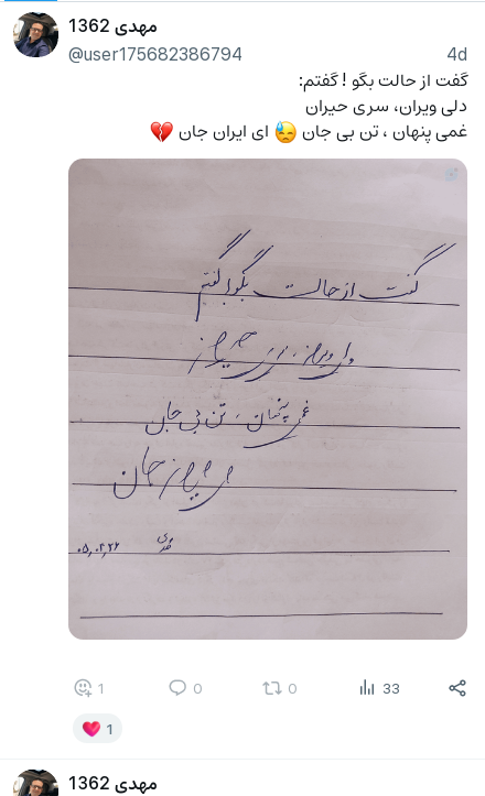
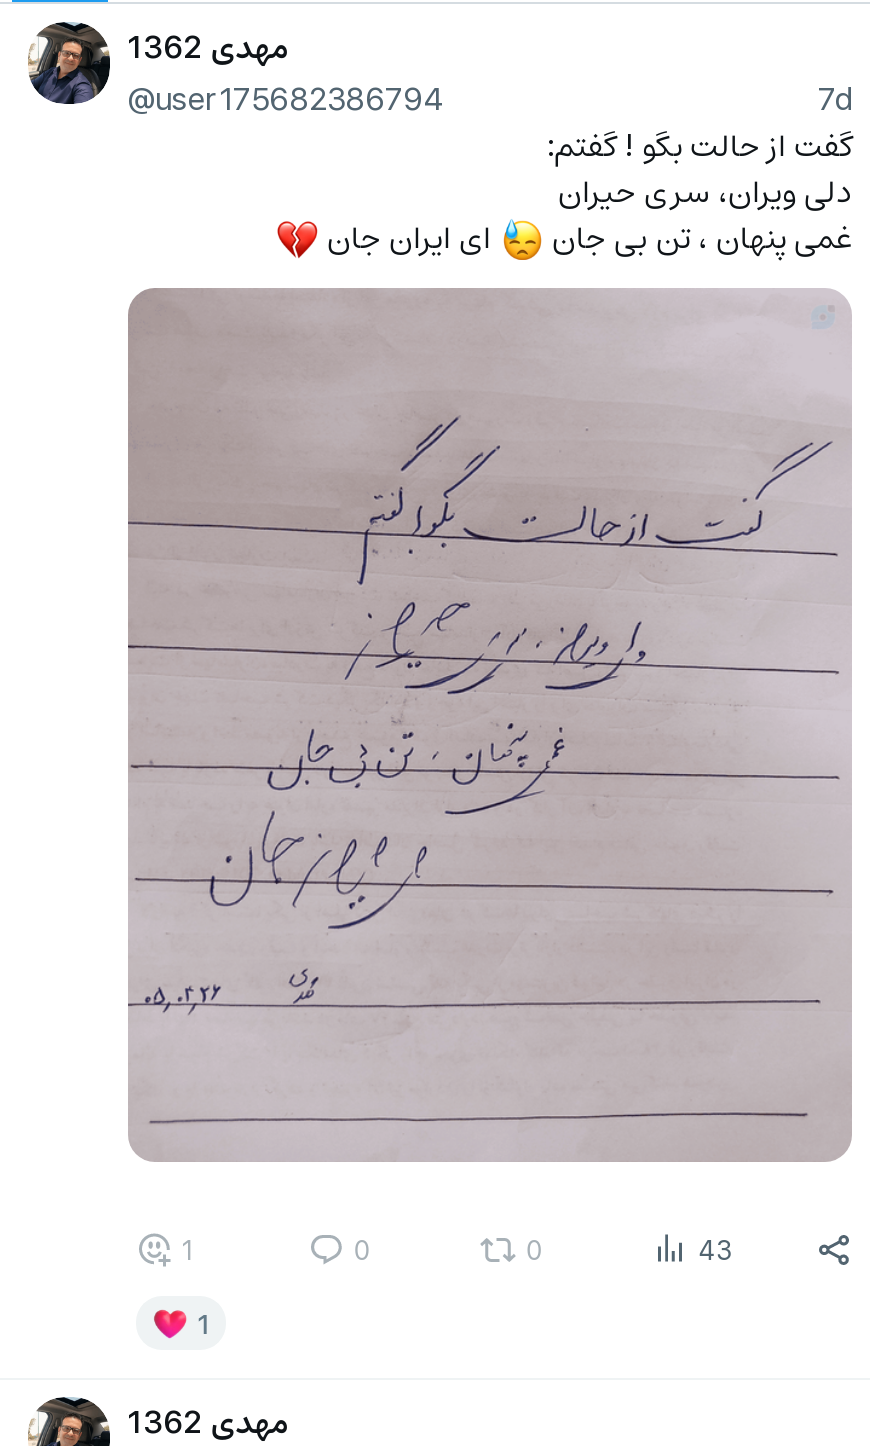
[446,42,467,65] 4d -> [818,75,852,117] 7d
[382,677,400,698] 33 -> [698,1230,732,1268] 43

